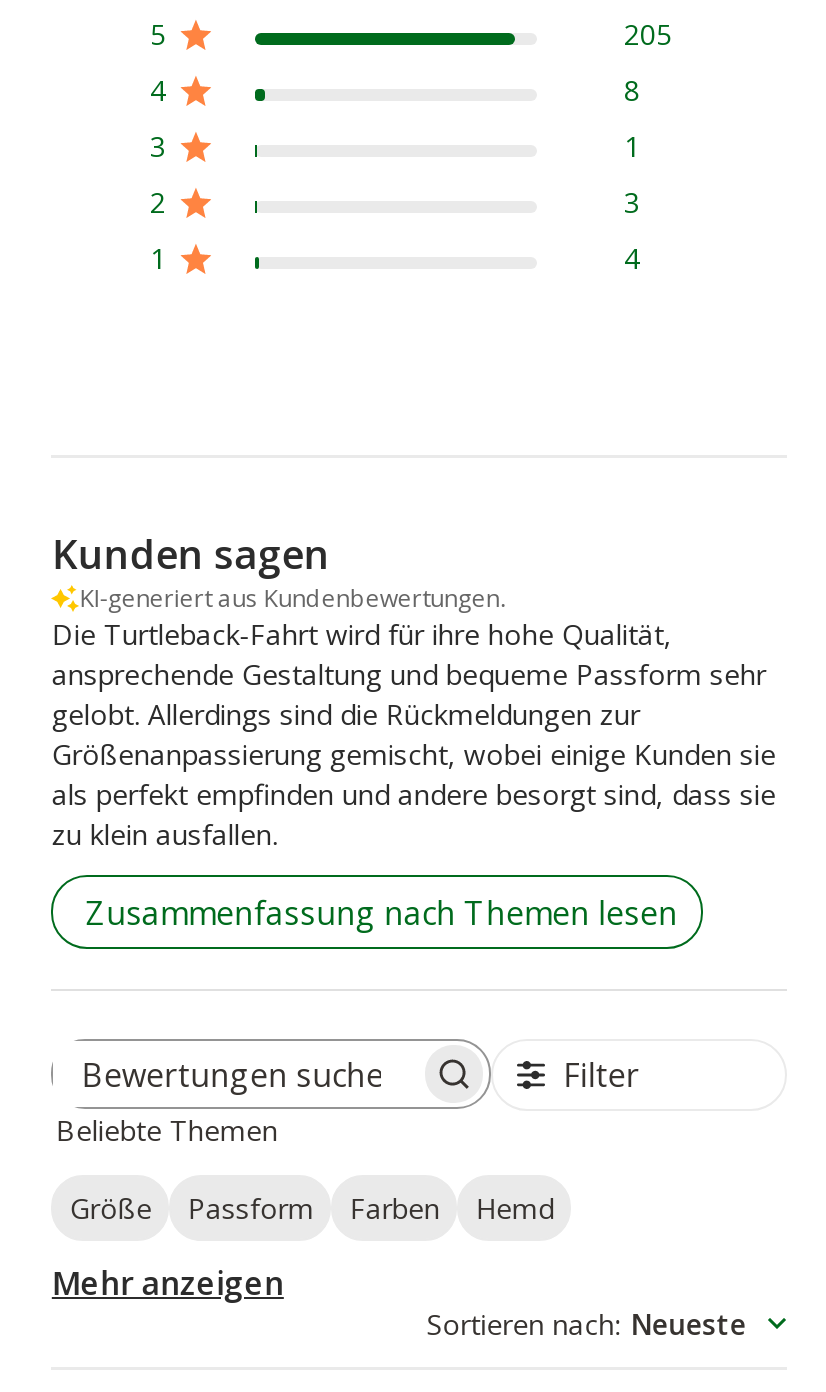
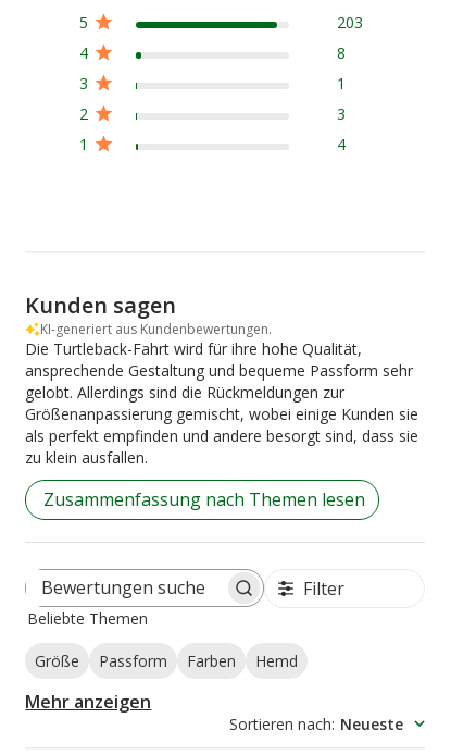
[624,16,672,54] 205 -> [336,12,362,32] 203

